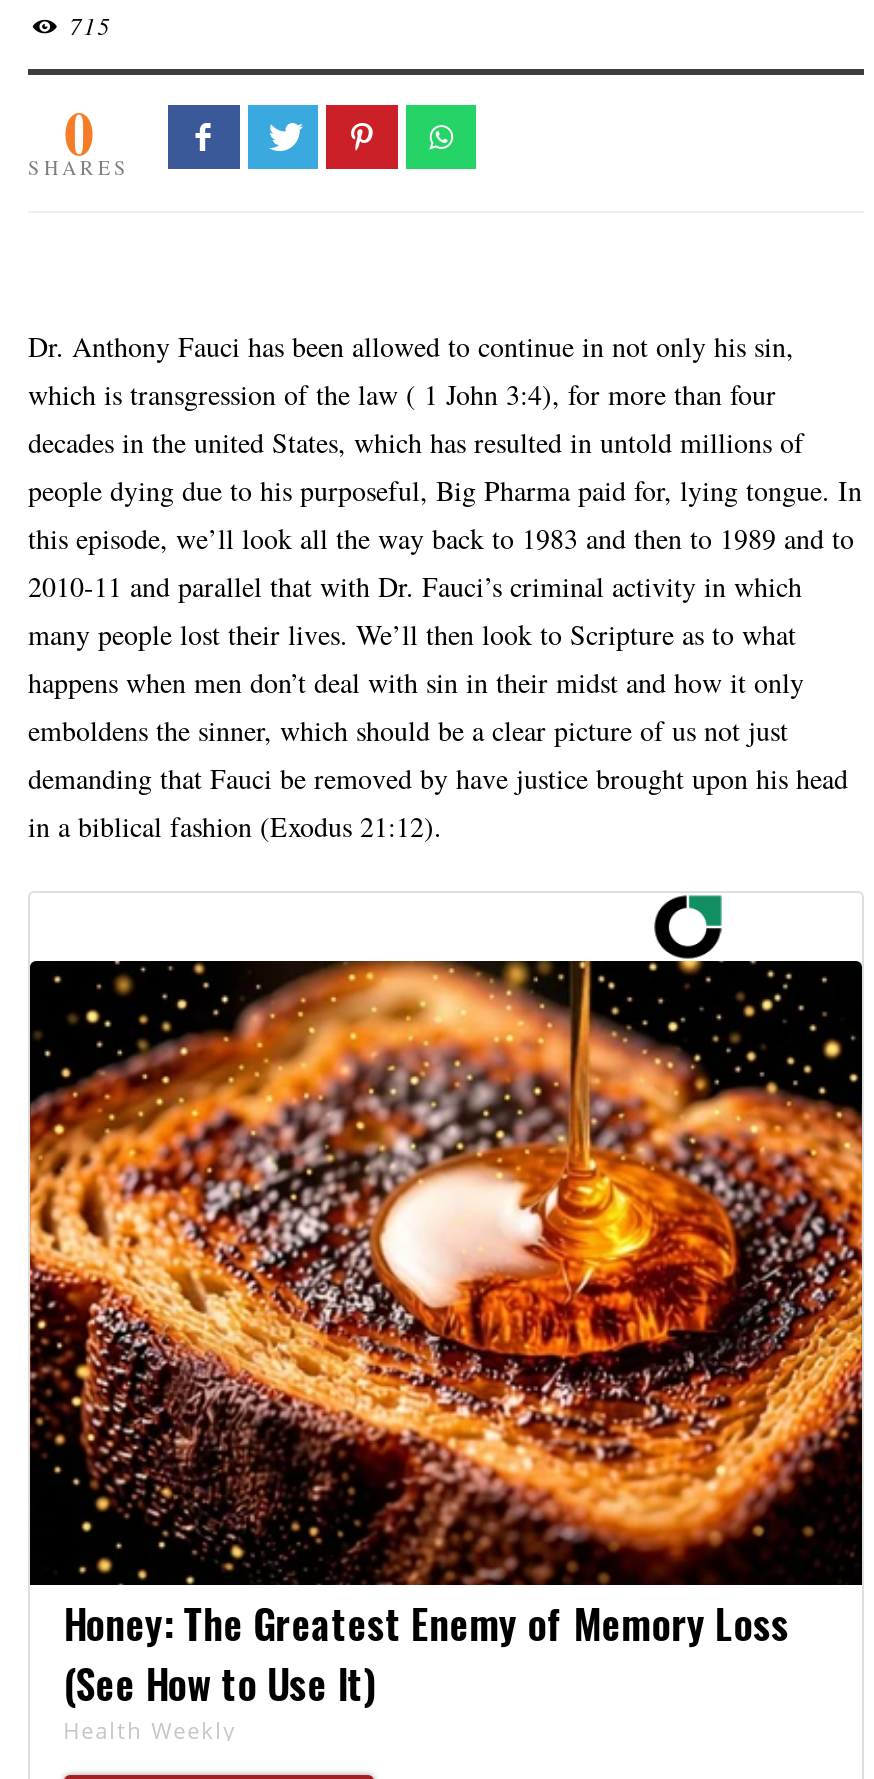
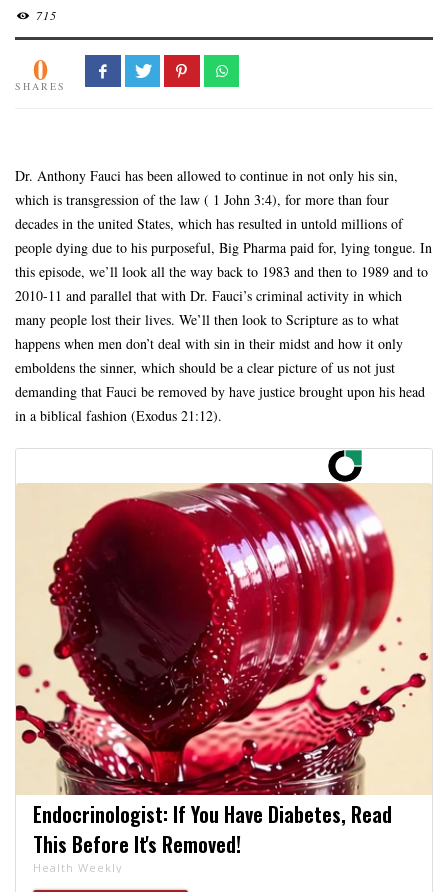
[28,959,864,1712] [image] | Honey: The Greatest Enemy of Memory Loss | (See How to Use It) -> [15,482,432,859] [image] | Endocrinologist: If You Have Diabetes, Read | This Before It's Removed!

